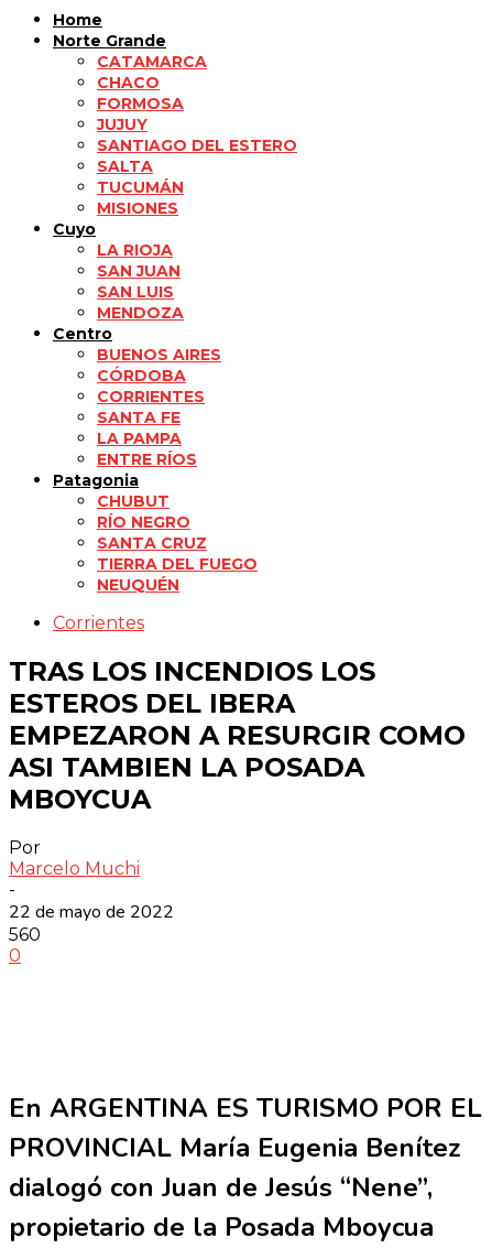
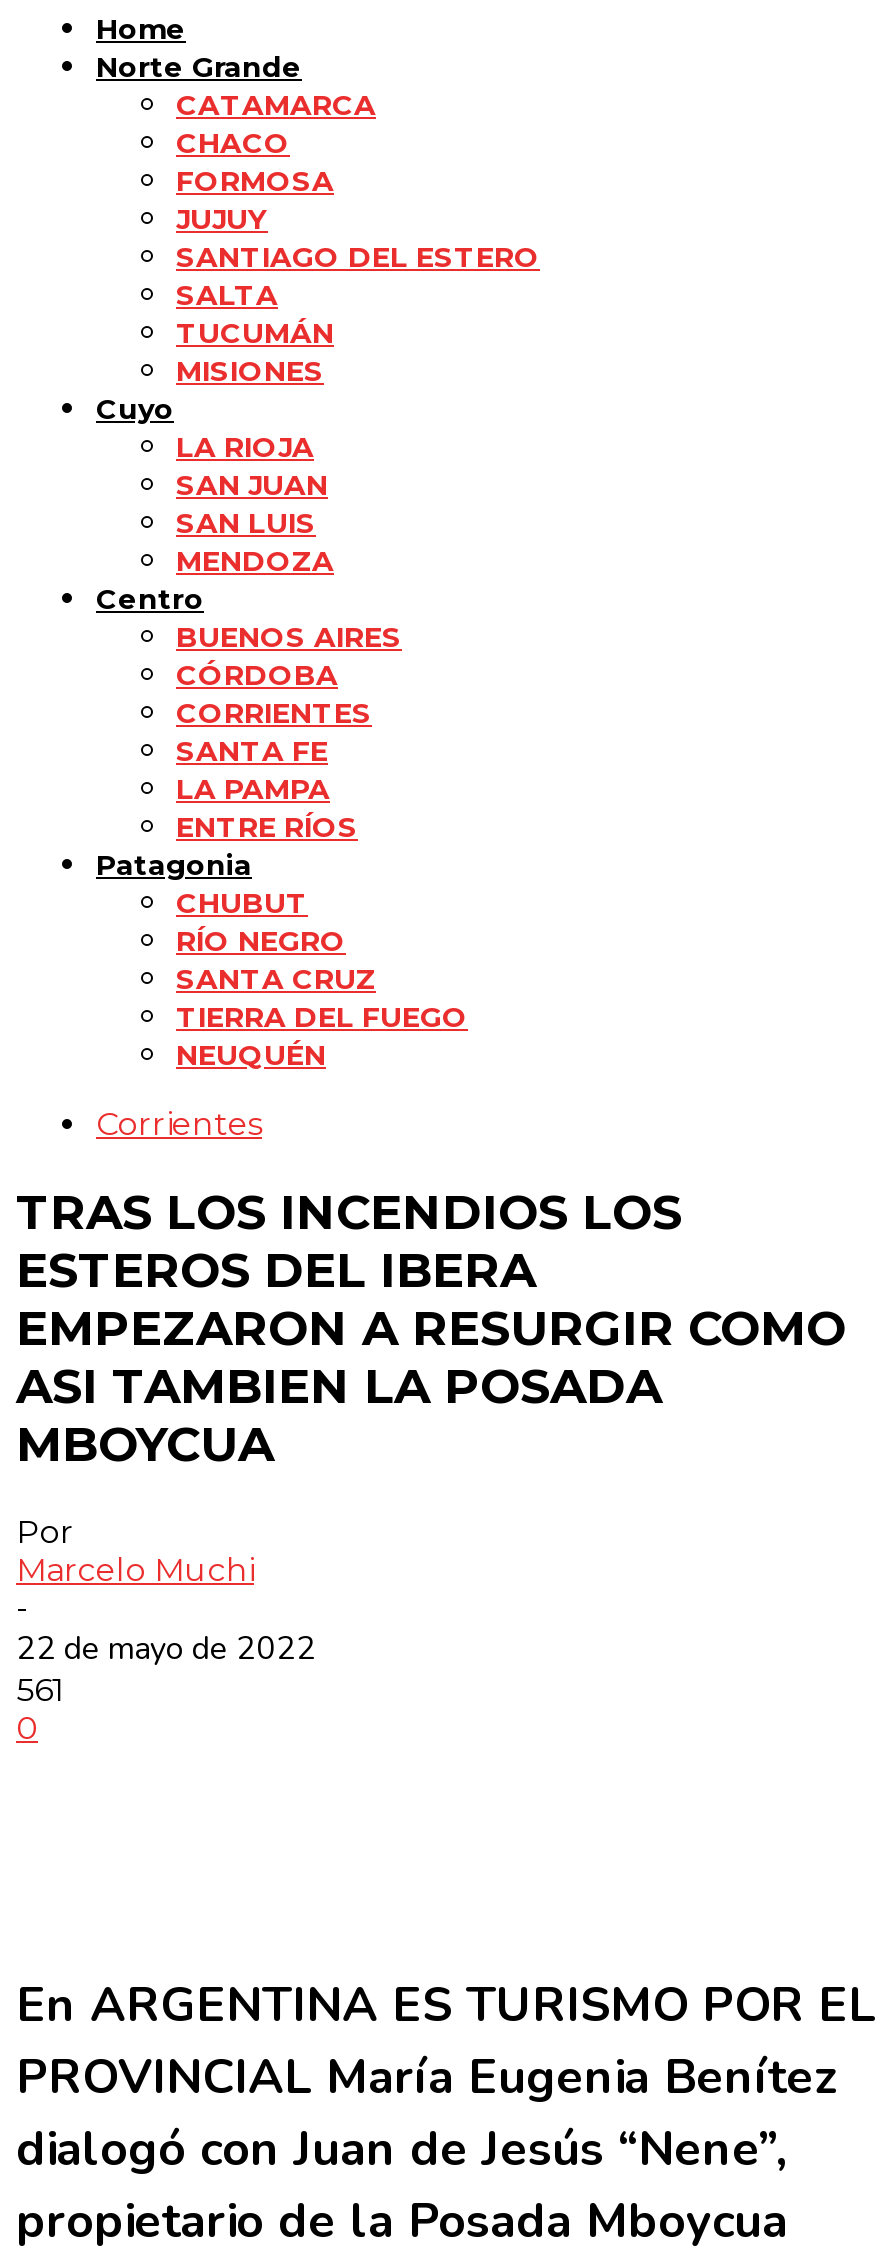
[9,924,41,945] 560 -> [16,1671,64,1709] 561

